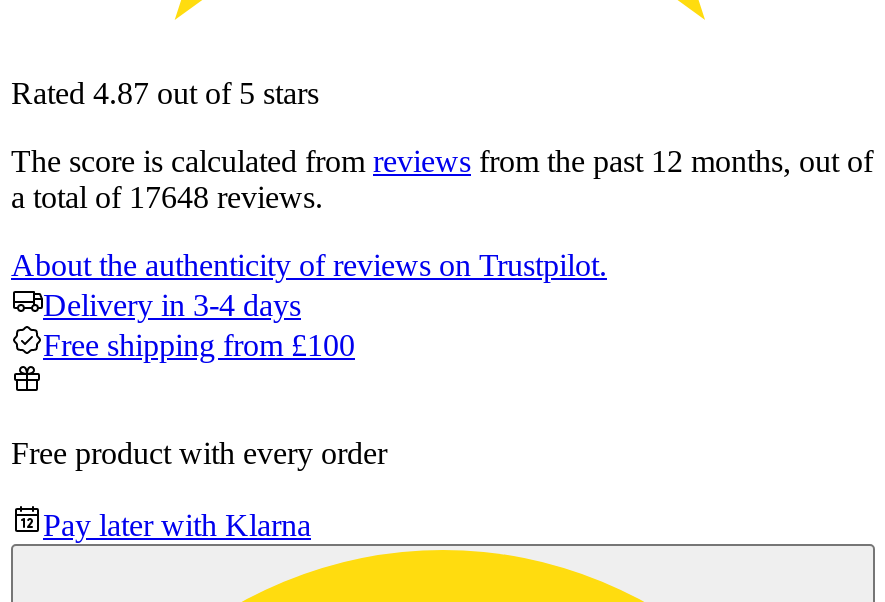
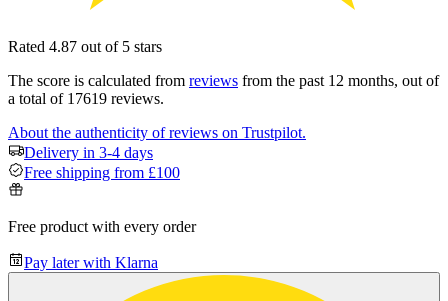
[11,180,323,214] a total of 17648 reviews. -> [8,90,164,107] a total of 17619 reviews.

